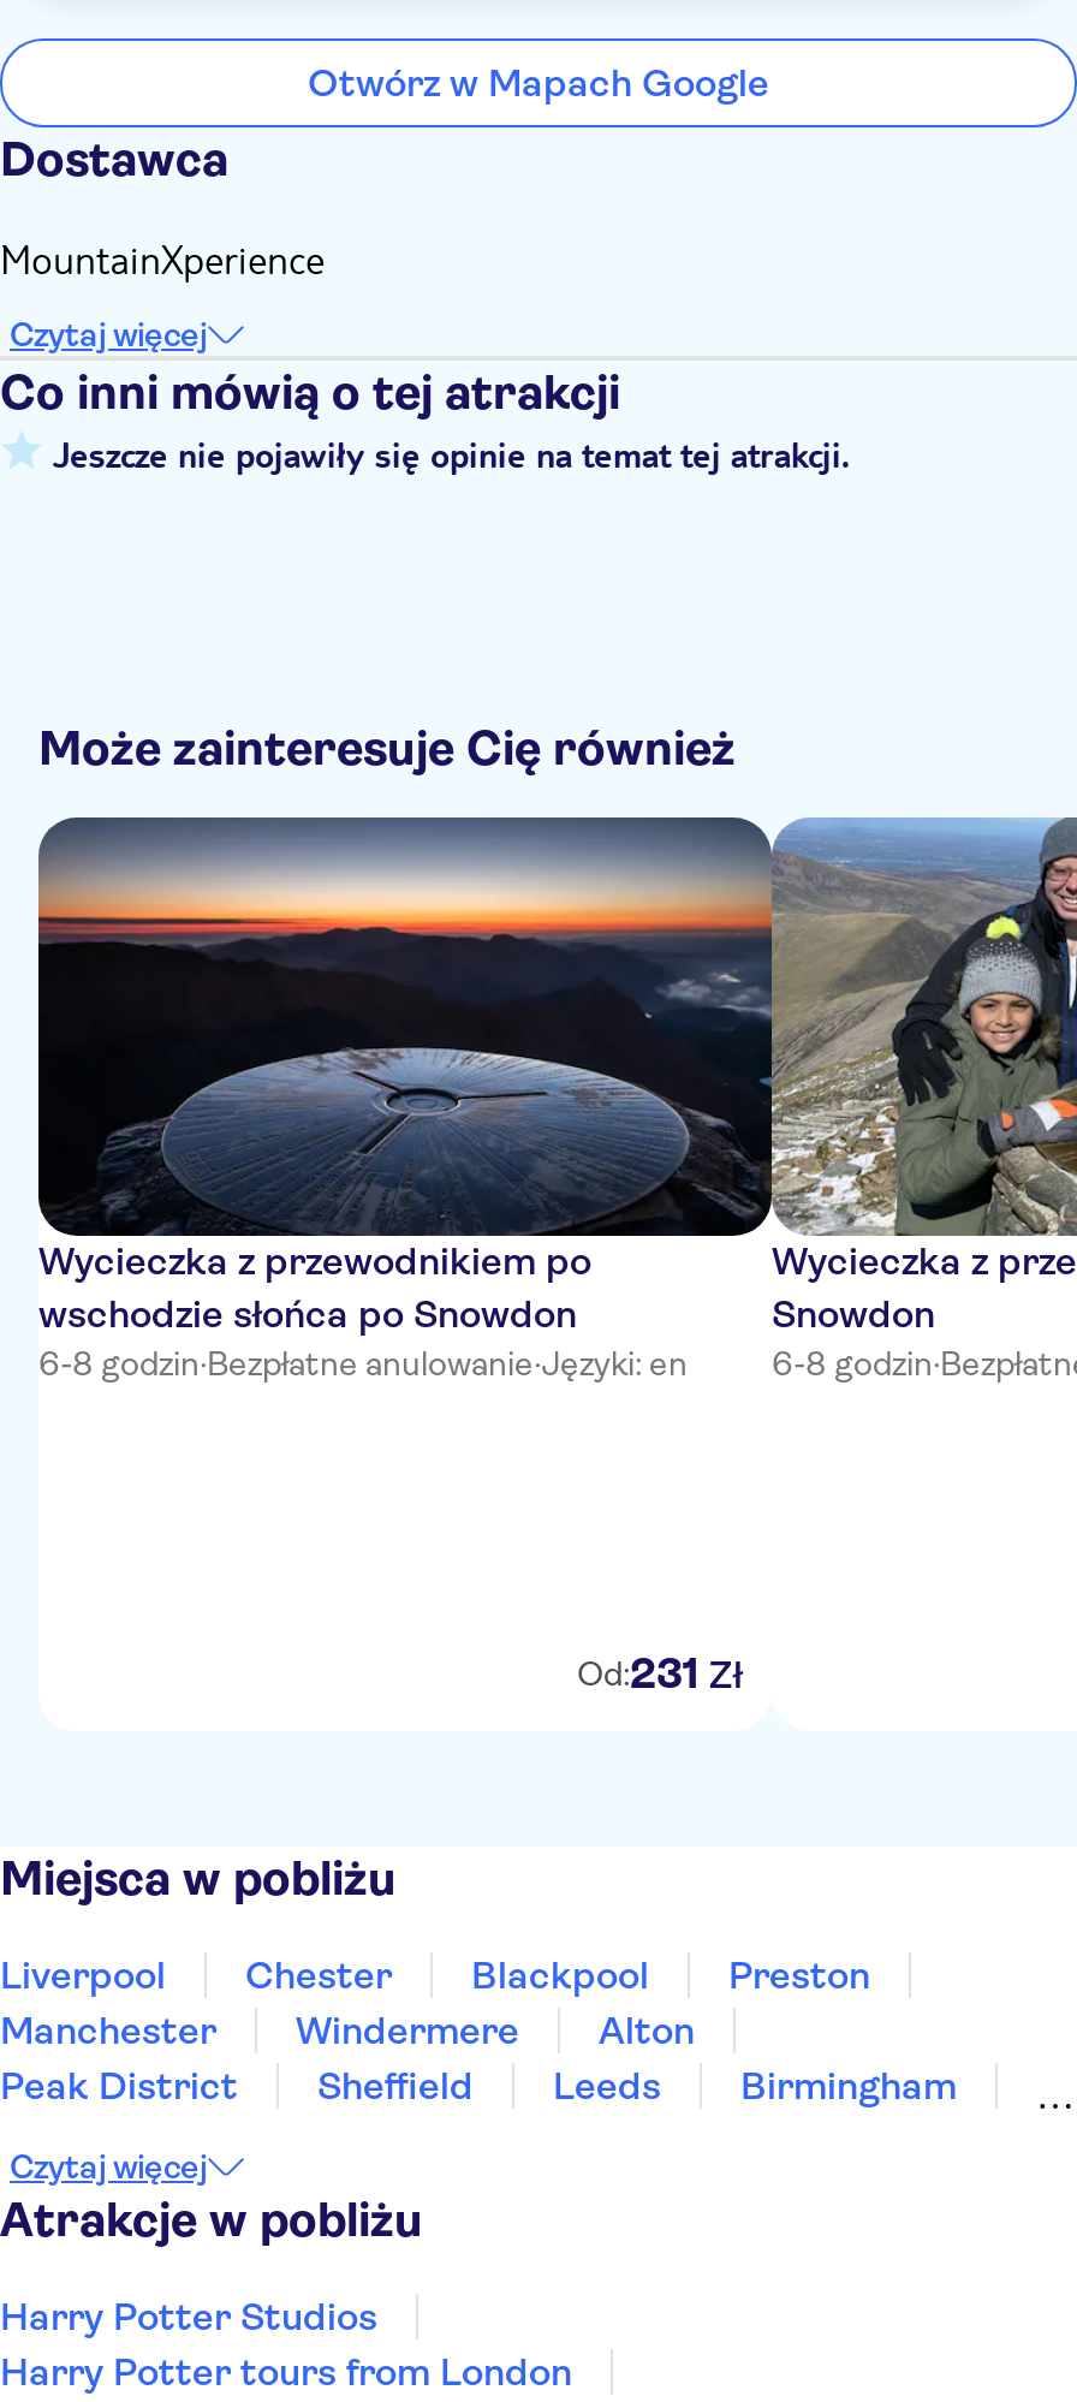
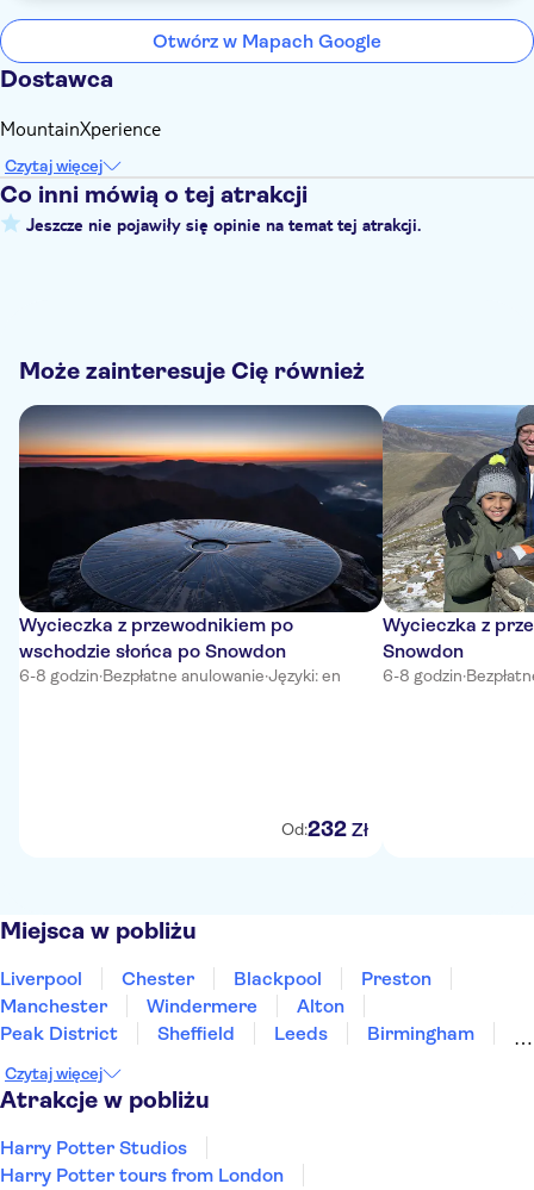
[577,1649,743,1698] Od:231 Zł -> [281,817,368,841] Od:232 Zł

